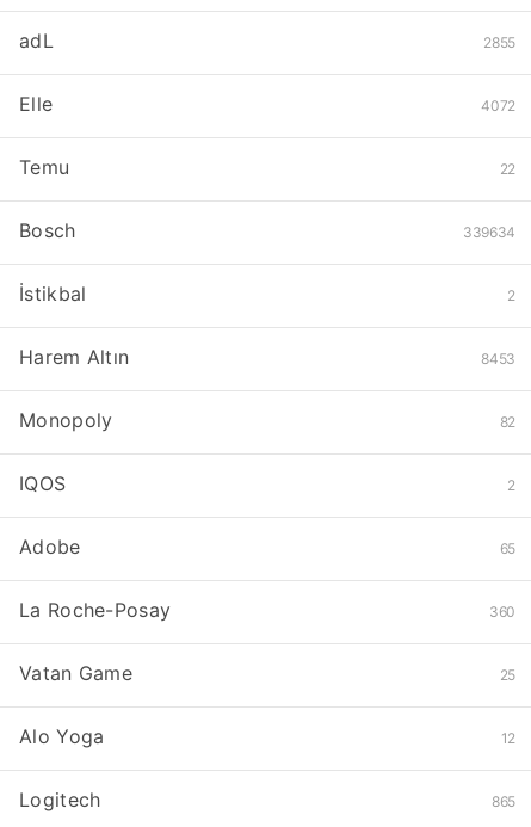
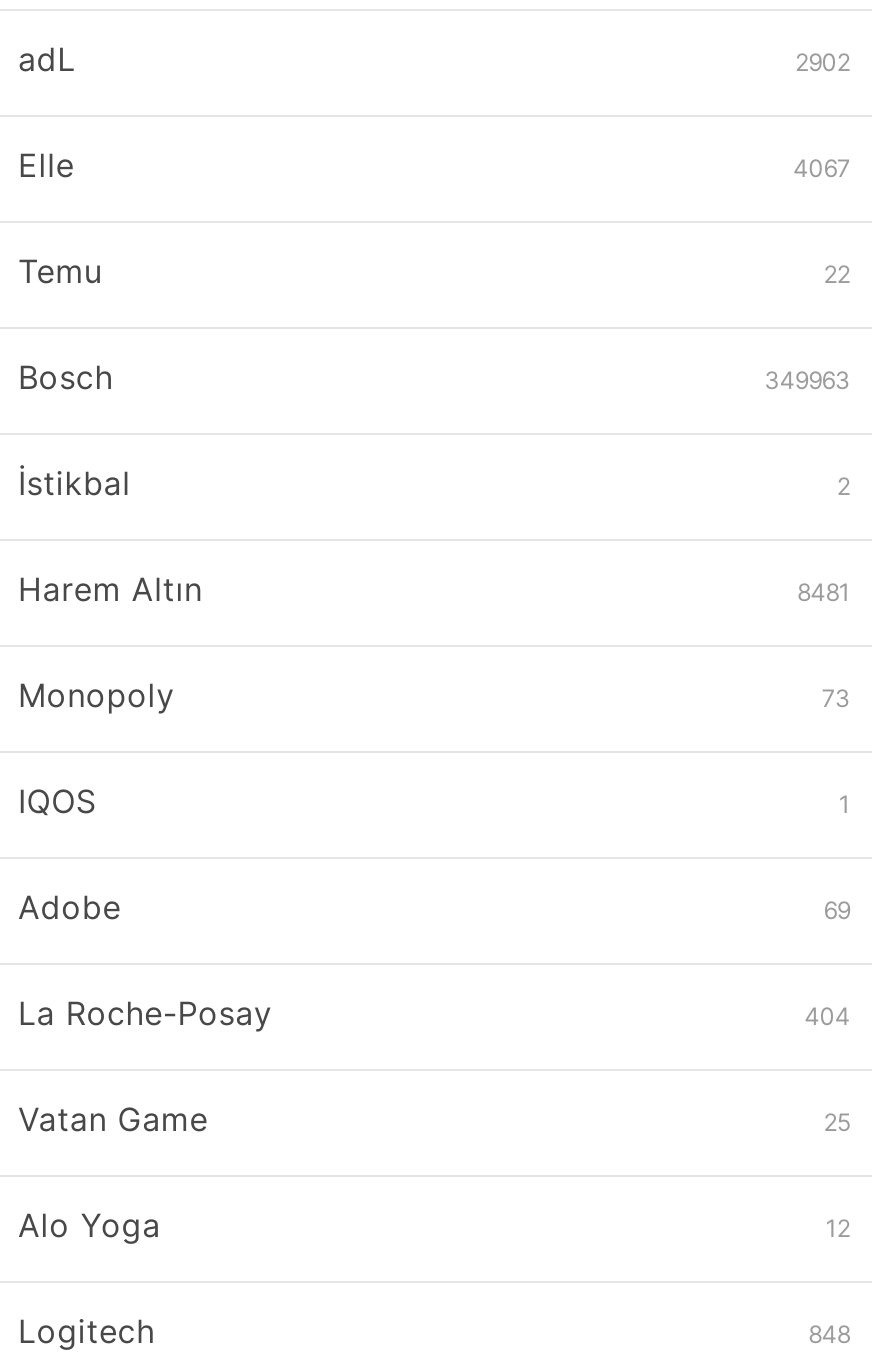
[484,33,515,51] 2855 -> [795,47,850,77] 2902
[481,97,515,115] 4072 -> [793,153,850,183] 4067
[463,223,515,241] 339634 -> [764,365,850,395] 349963
[481,350,515,368] 8453 -> [797,577,850,607] 8481
[500,413,515,431] 82 -> [821,683,850,713] 73
[508,476,515,494] 2 -> [839,789,850,819] 1
[500,539,515,557] 65 -> [823,895,850,925] 69
[489,603,515,621] 360 -> [804,1001,850,1031] 404
[492,792,515,810] 865 -> [808,1319,850,1349] 848

